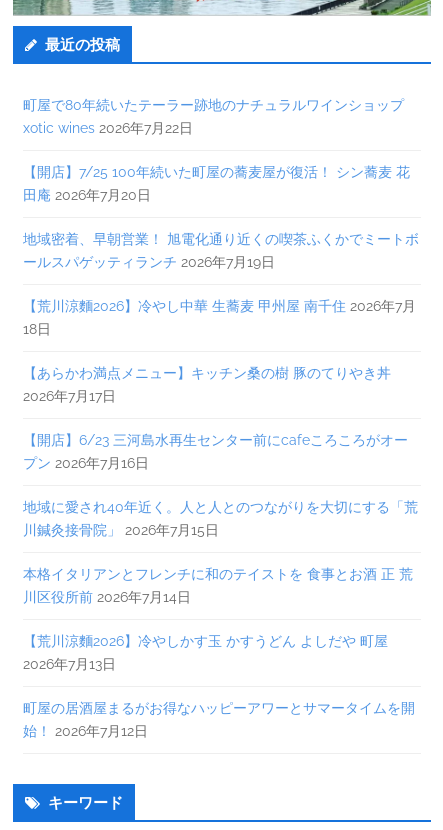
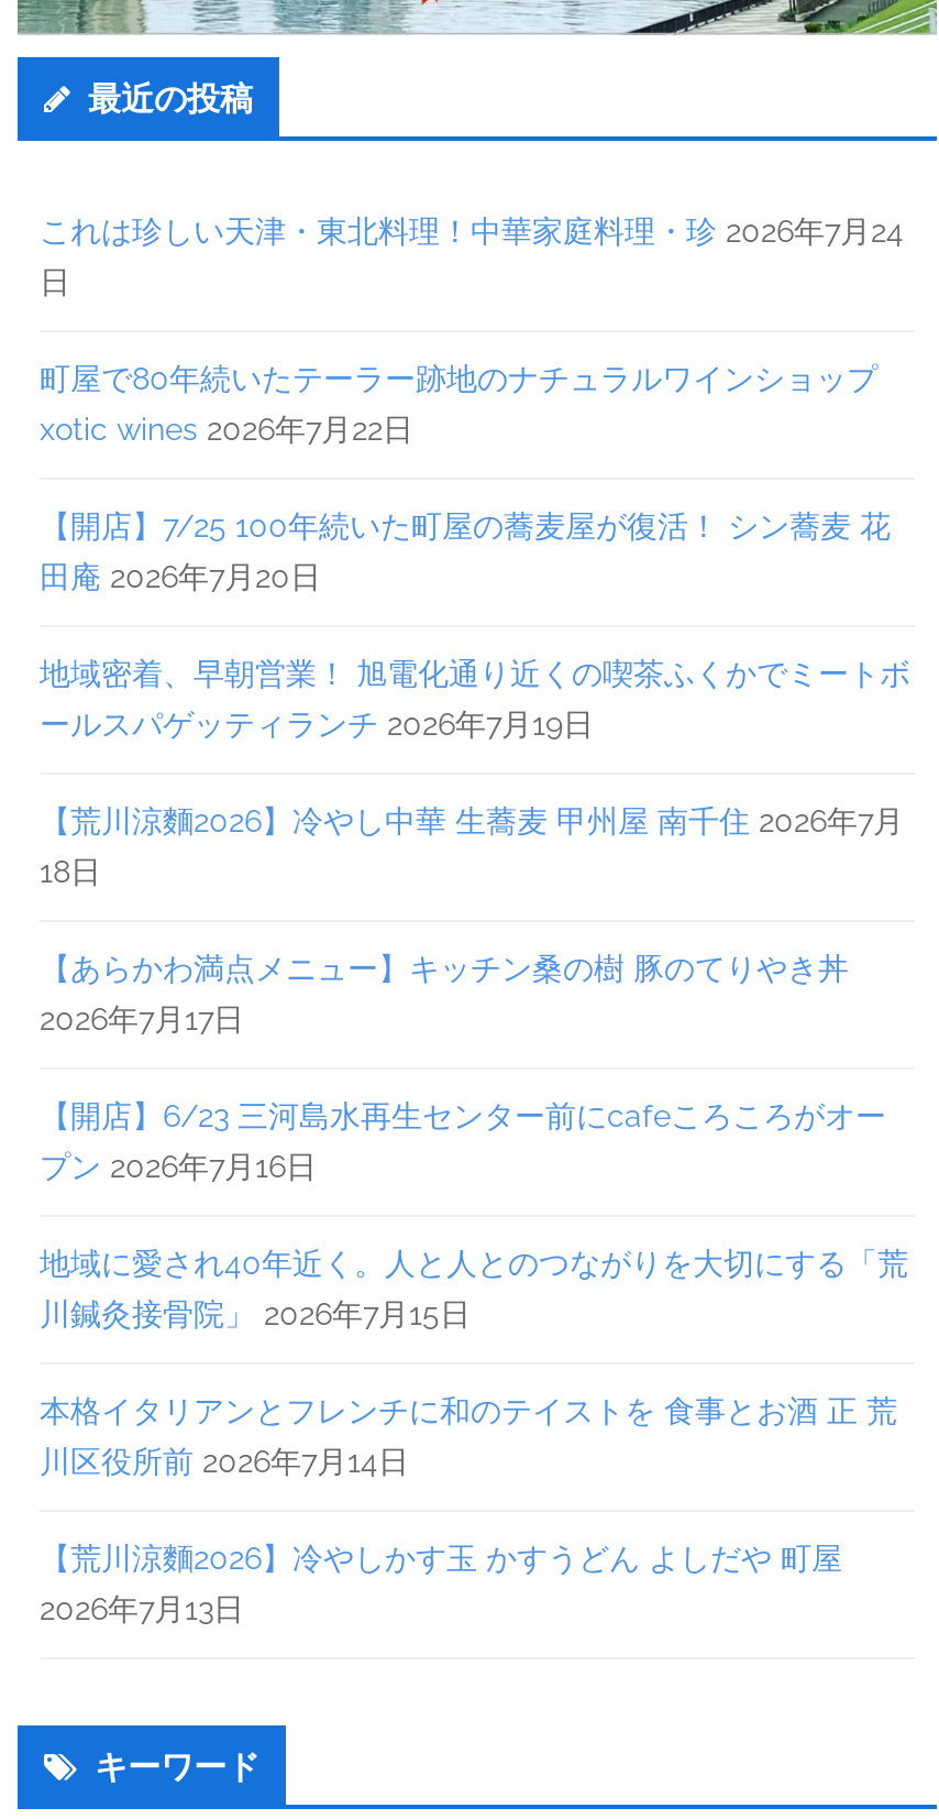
none -> [40,214,904,300] これは珍しい天津・東北料理！中華家庭料理・珍 2026年7月24 | 日
moved [23,120,419,672] -> [40,412,910,1627]: xotic wines 2026年7月22日 | 田庵 2026年7月20日 | 地域密着、早朝営業！ 旭電化通り近くの喫茶ふくかでミートボ | ... | 【荒川涼麵2026】冷やしかす玉 かすうどん よしだや 町屋 | 2026年7月13日
[23,700,415,739] 町屋の居酒屋まるがお得なハッピーアワーとサマータイムを開 | 始！ 2026年7月12日 -> none

